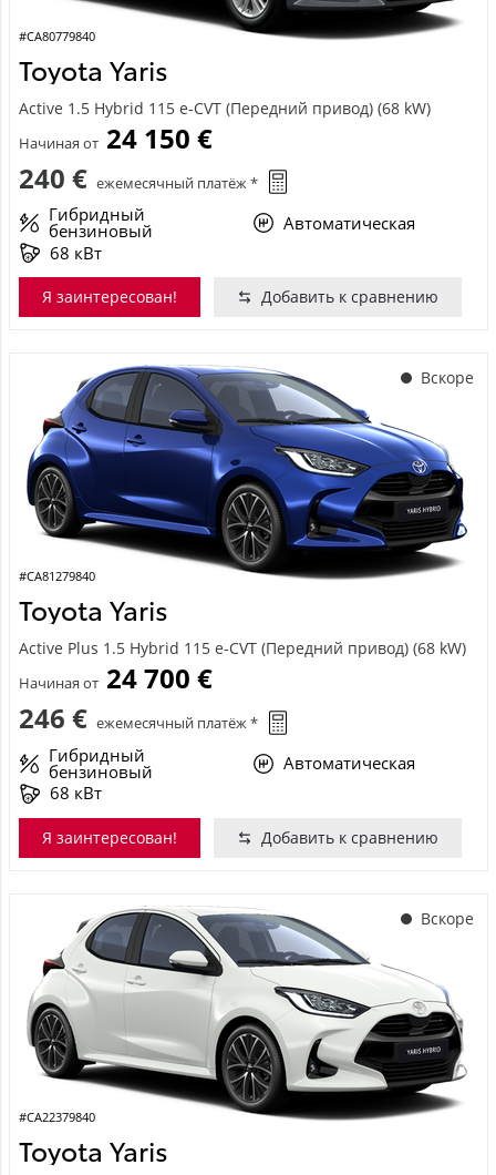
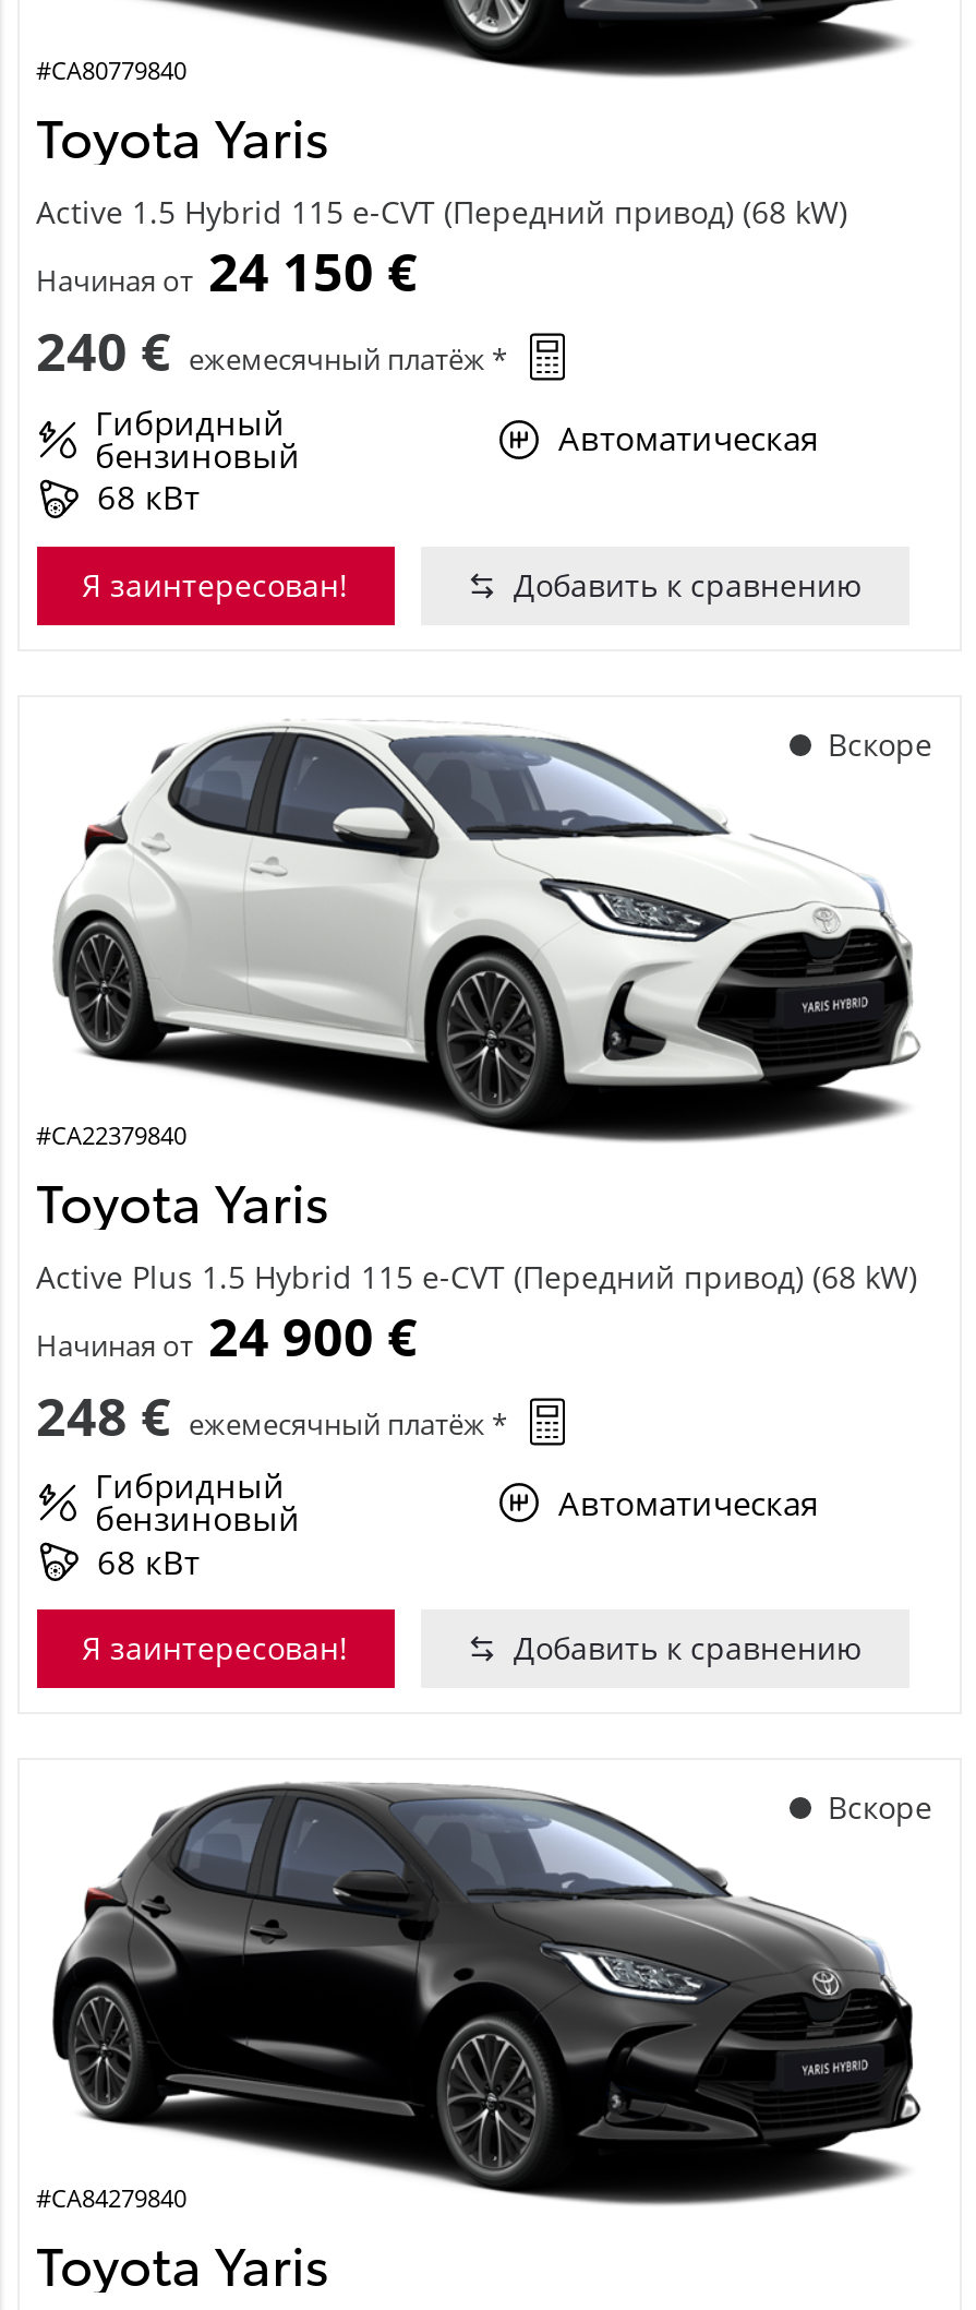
moved [27,365,467,551] -> [52,1783,920,2150]: [image]
[18,568,95,584] #CA81279840 -> [36,1118,186,1151] #CA22379840
[18,660,212,696] Начиная от 24 700 € -> [36,1299,418,1371] Начиная от 24 900 €
[18,700,257,737] 246 € ежемесячный платёж * -> [36,1378,507,1450] 248 € ежемесячный платёж *
moved [28,907,466,1093] -> [55,720,914,1087]: [image]
[18,1108,95,1125] #CA22379840 -> [36,2182,186,2215] #CA84279840

